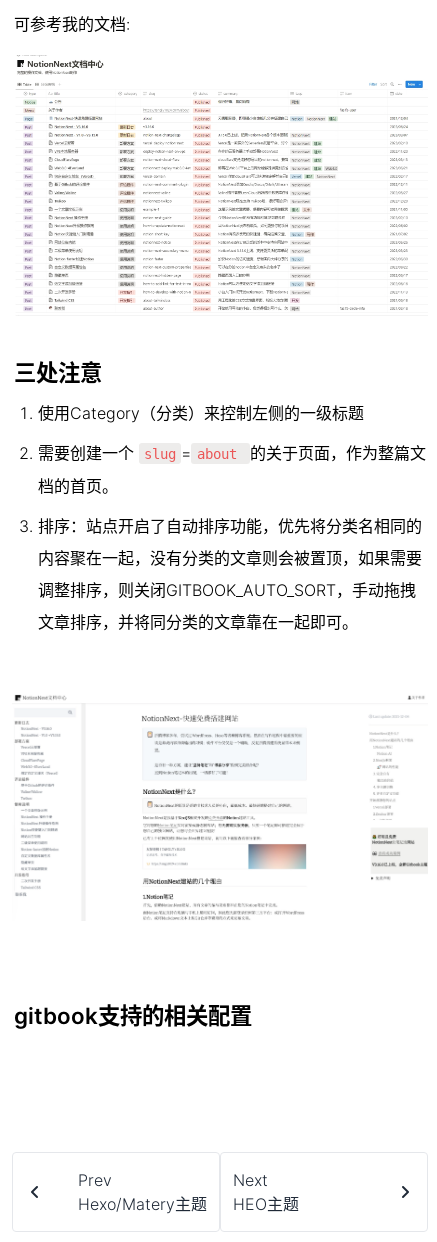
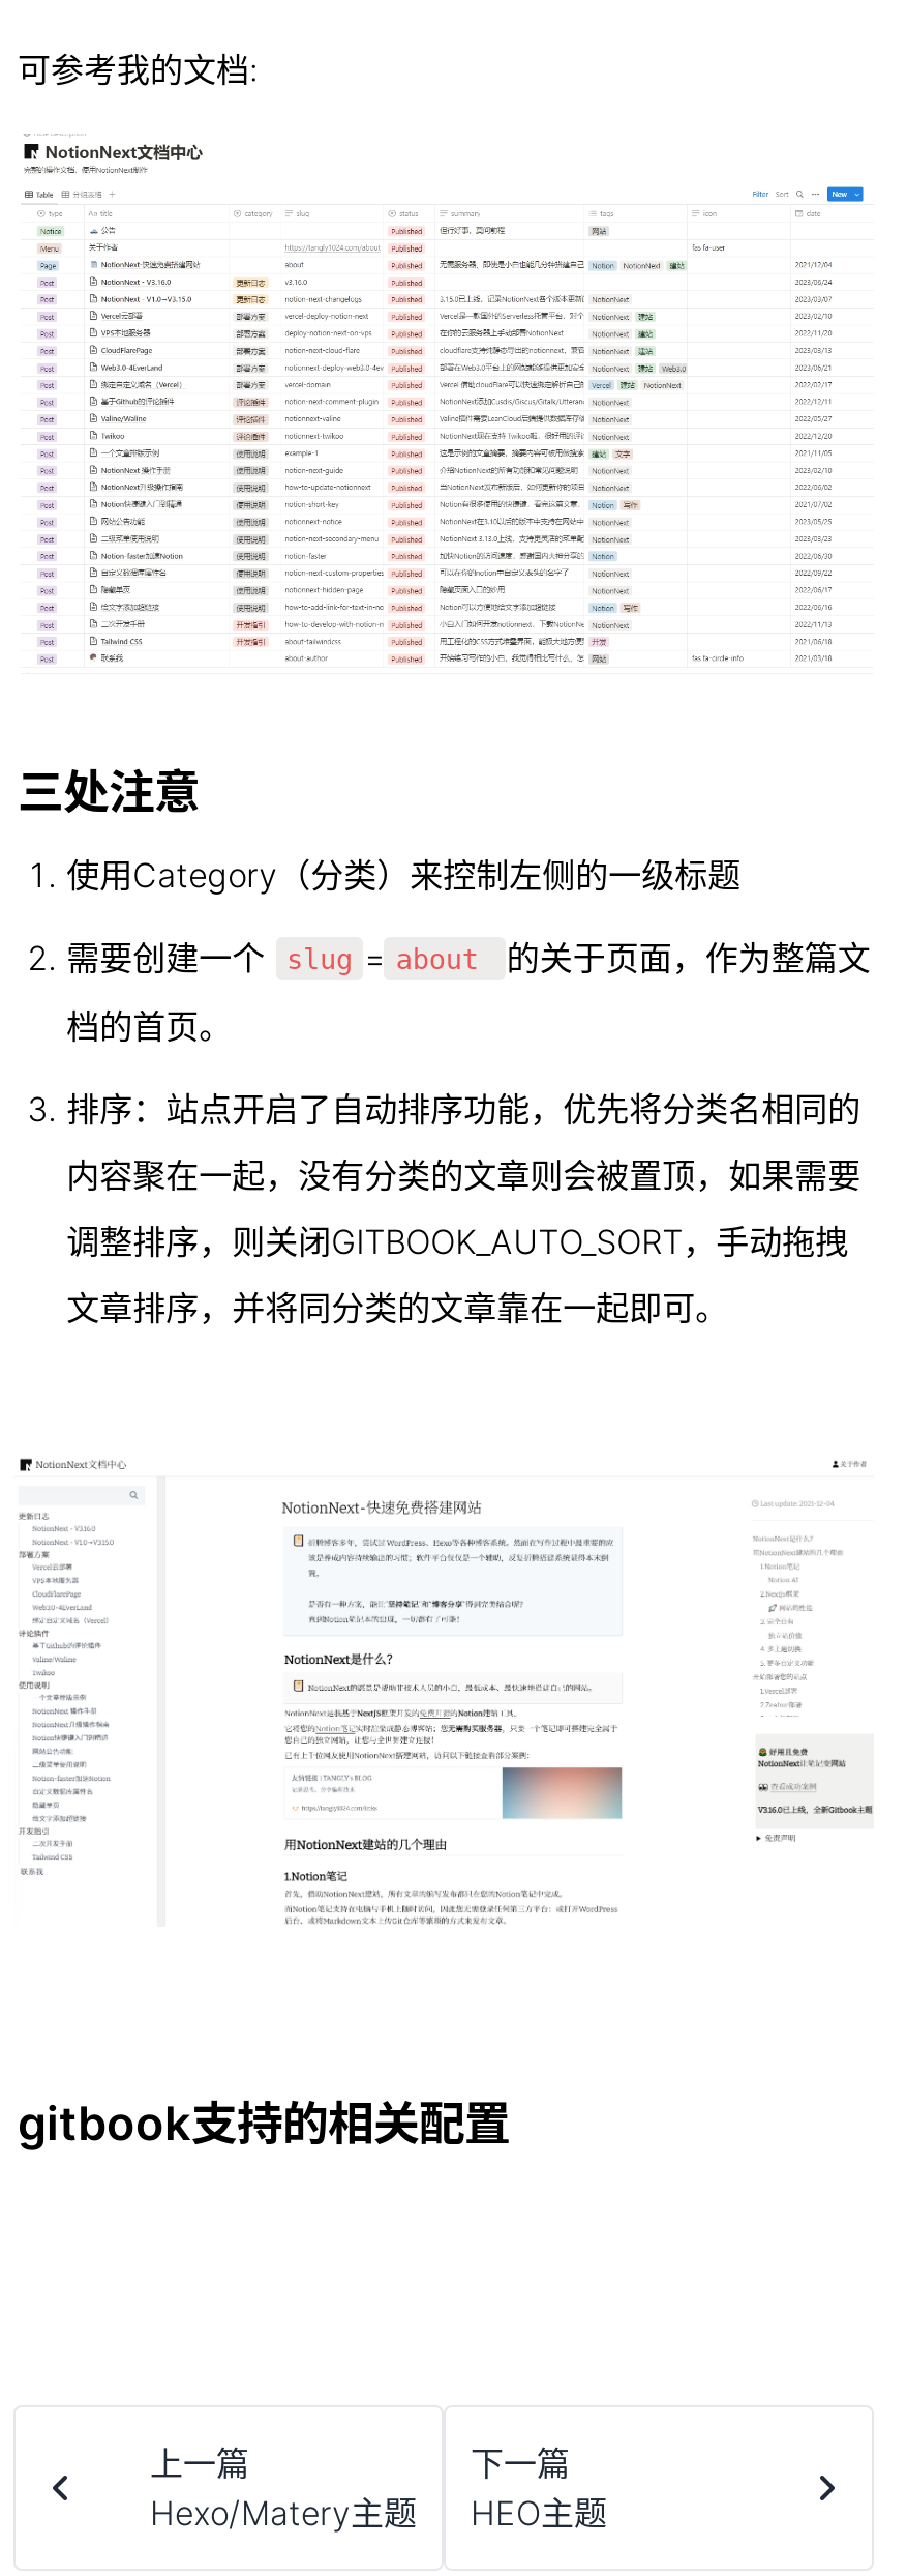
[78,1170,112,1190] Prev -> [150,2442,249,2484] 上一篇
[233,1170,268,1190] Next -> [471,2442,570,2484] 下一篇

